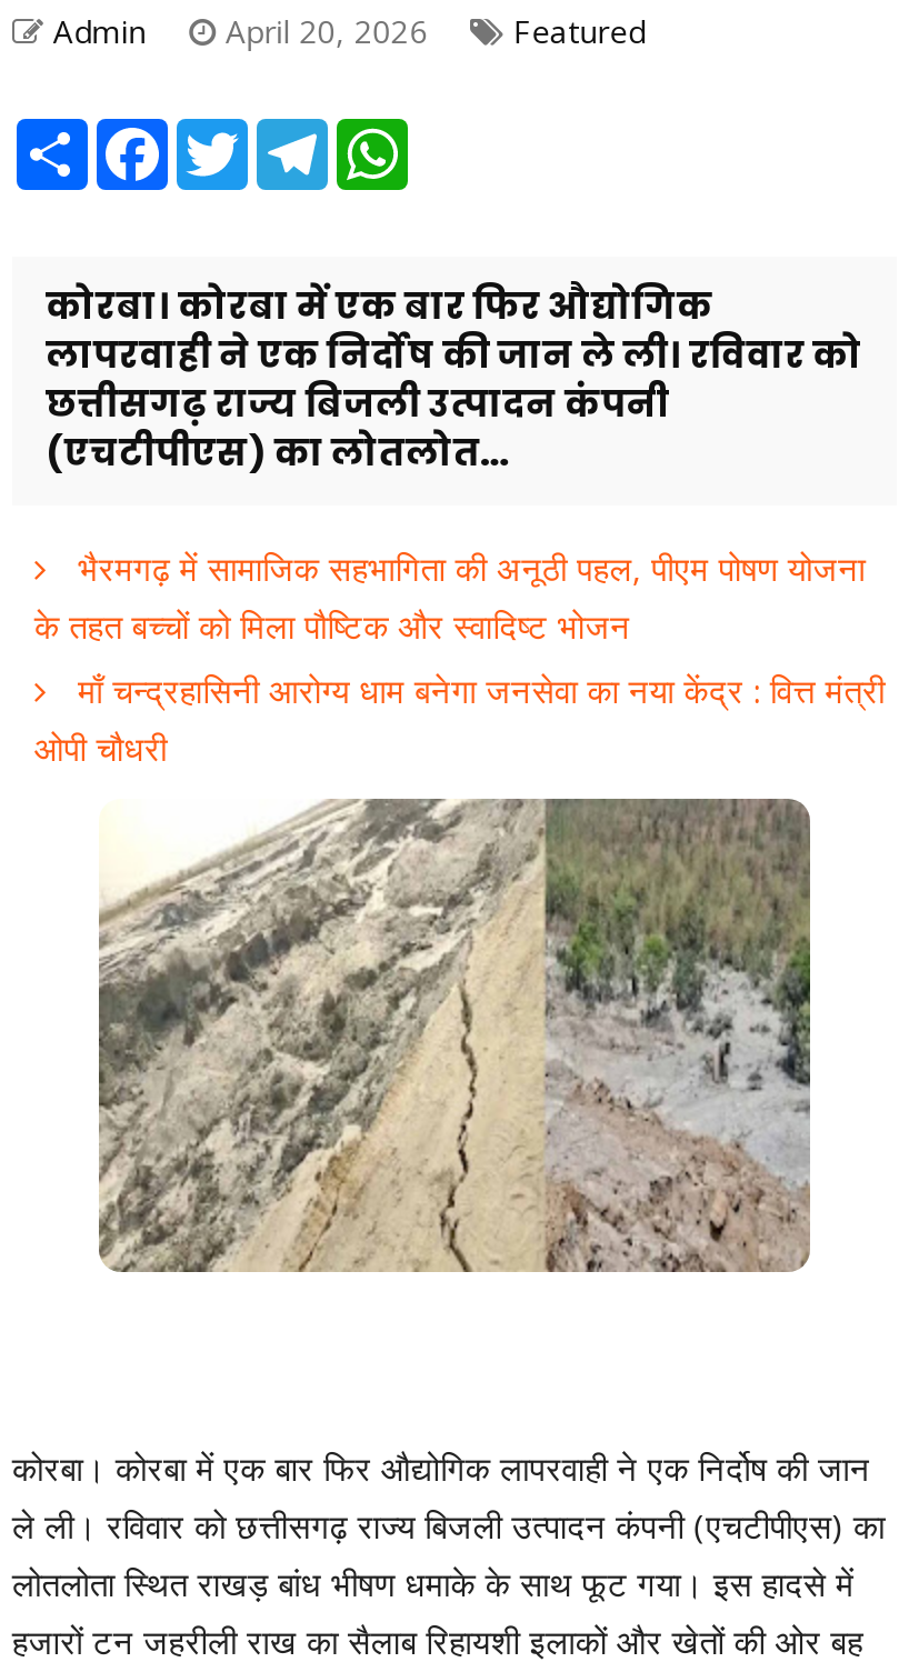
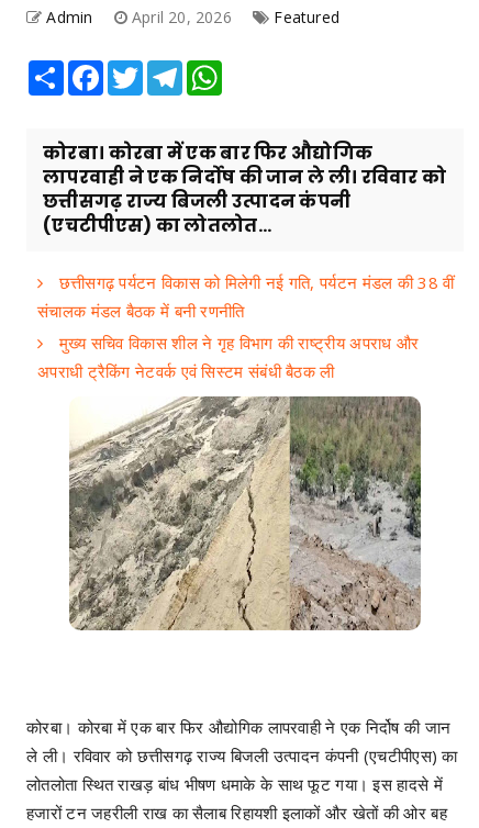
[34,545,885,769] भैरमगढ़ में सामाजिक सहभागिता की अनूठी पहल, पीएम पोषण योजना | के तहत बच्चों को मिला पौष्टिक और स्वादिष्ट भोजन | माँ चन्द्रहासिनी आरोग्य धाम बनेगा जनसेवा का नया केंद्र : वित्त मंत्री | ओपी चौधरी -> [37,271,454,382] छत्तीसगढ़ पर्यटन विकास को मिलेगी नई गति, पर्यटन मंडल की 38 वीं | संचालक मंडल बैठक में बनी रणनीति | मुख्य सचिव विकास शील ने गृह विभाग की राष्ट्रीय अपराध और | अपराधी ट्रैकिंग नेटवर्क एवं सिस्टम संबंधी बैठक ली

